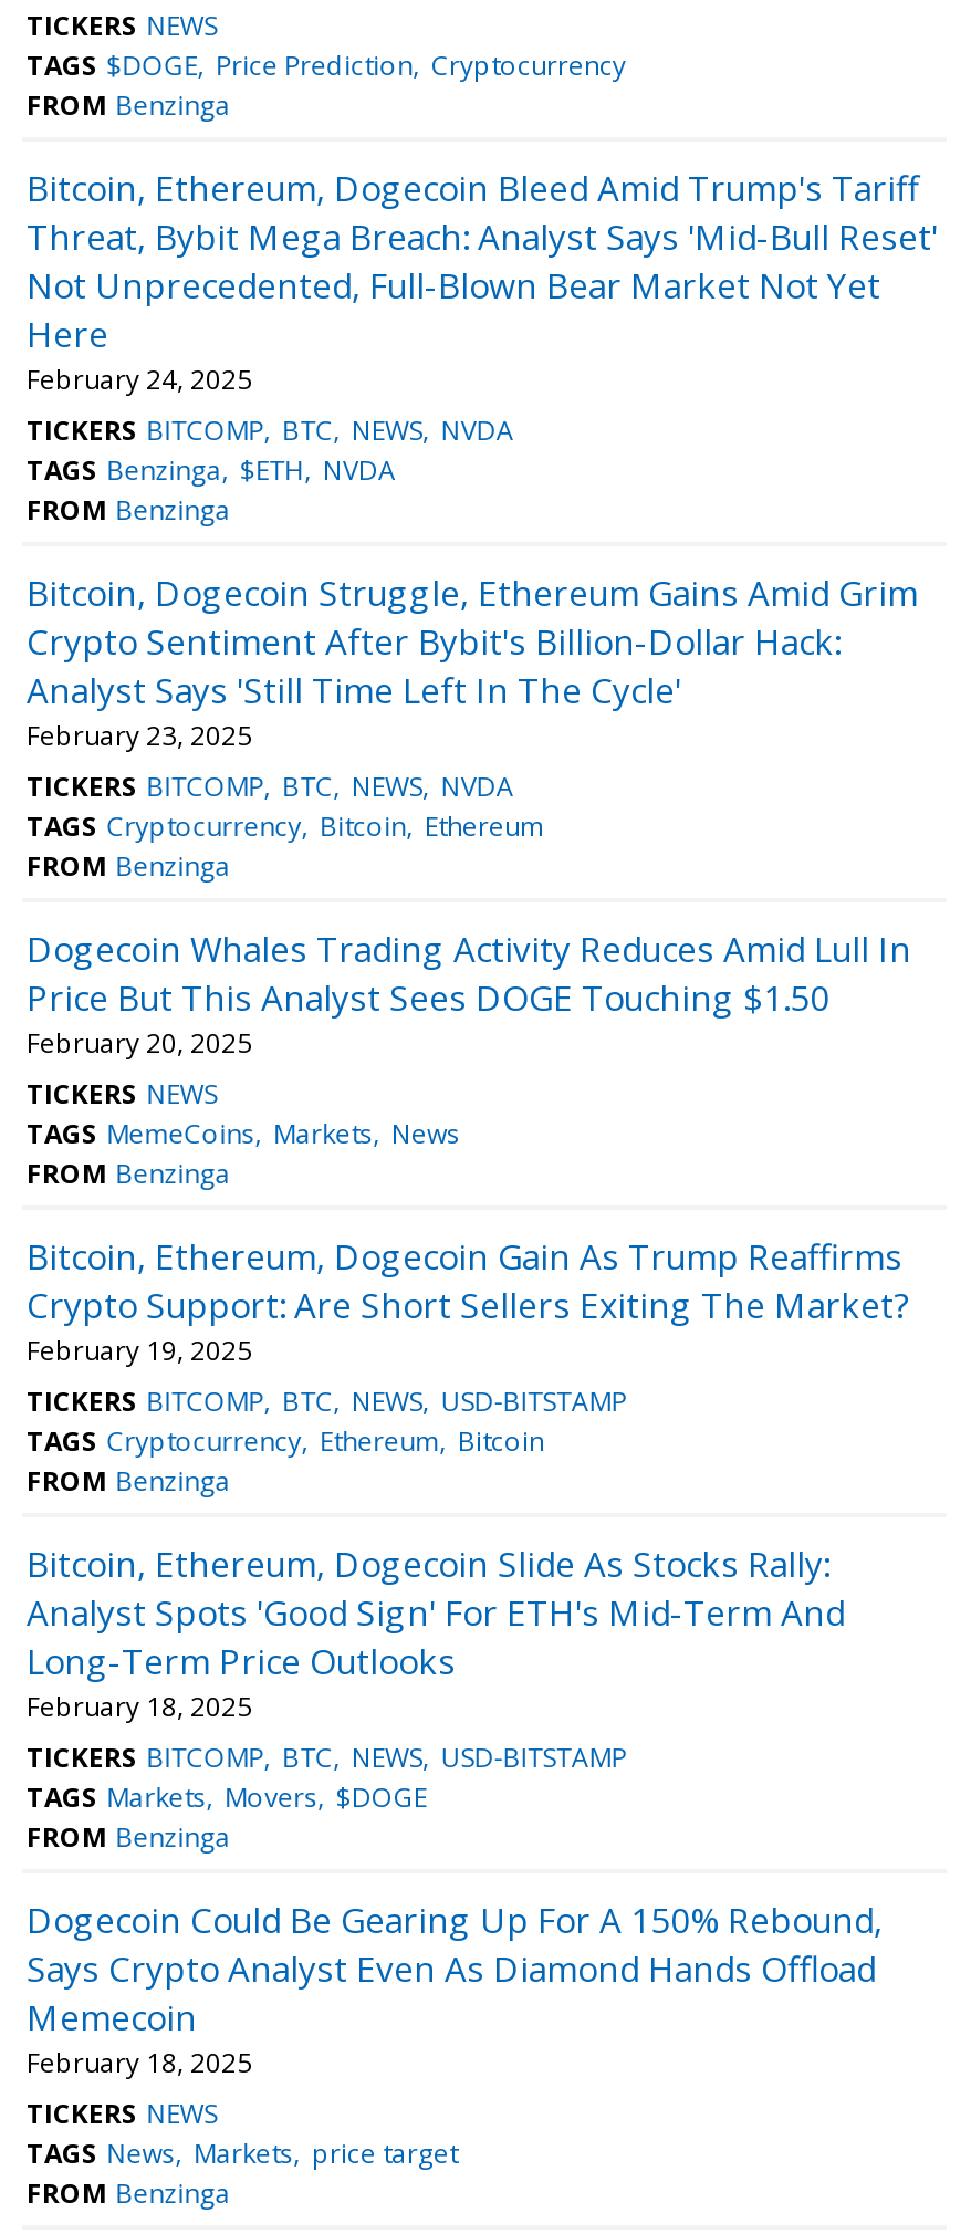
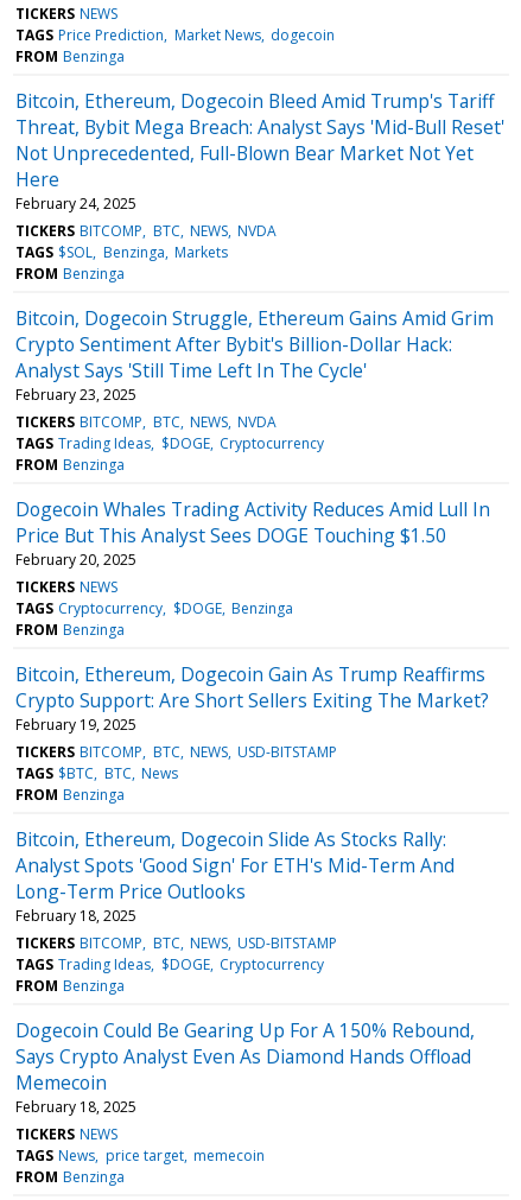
[27,46,626,84] TAGS $DOGE Price Prediction Cryptocurrency -> [15,25,335,45] TAGS Price Prediction Market News dogecoin
[27,451,396,488] TAGS Benzinga $ETH NVDA -> [15,242,228,262] TAGS $SOL Benzinga Markets
[27,807,544,844] TAGS Cryptocurrency Bitcoin Ethereum -> [15,433,324,453] TAGS Trading Ideas $DOGE Cryptocurrency
[27,1114,460,1152] TAGS MemeCoins Markets News -> [15,598,293,618] TAGS Cryptocurrency $DOGE Benzinga
[27,1422,544,1459] TAGS Cryptocurrency Ethereum Bitcoin -> [15,763,178,783] TAGS $BTC BTC News
[27,1778,427,1816] TAGS Markets Movers $DOGE -> [15,954,324,974] TAGS Trading Ideas $DOGE Cryptocurrency
[27,2134,458,2172] TAGS News Markets price target -> [15,1145,265,1165] TAGS News price target memecoin

